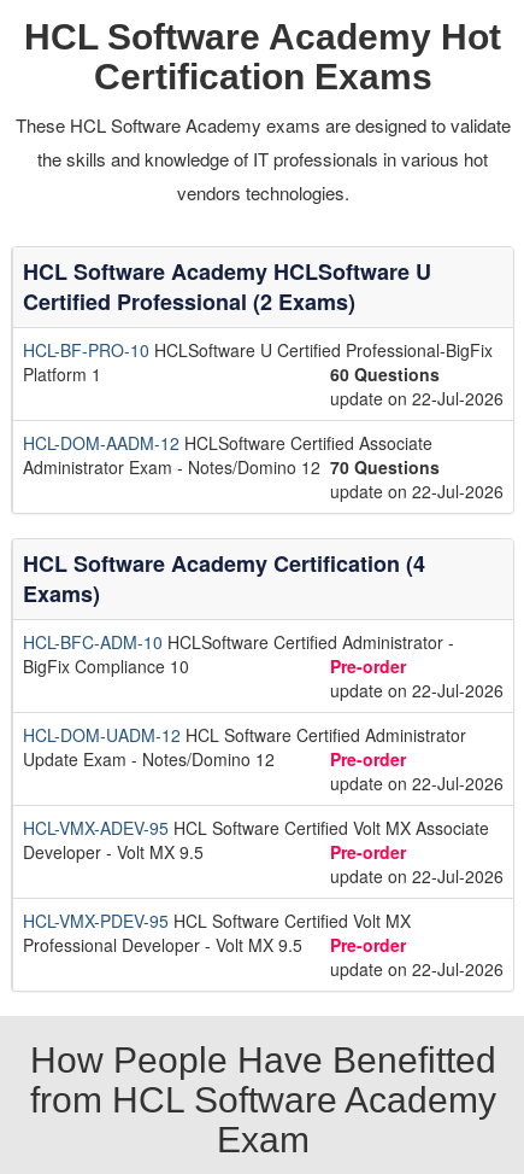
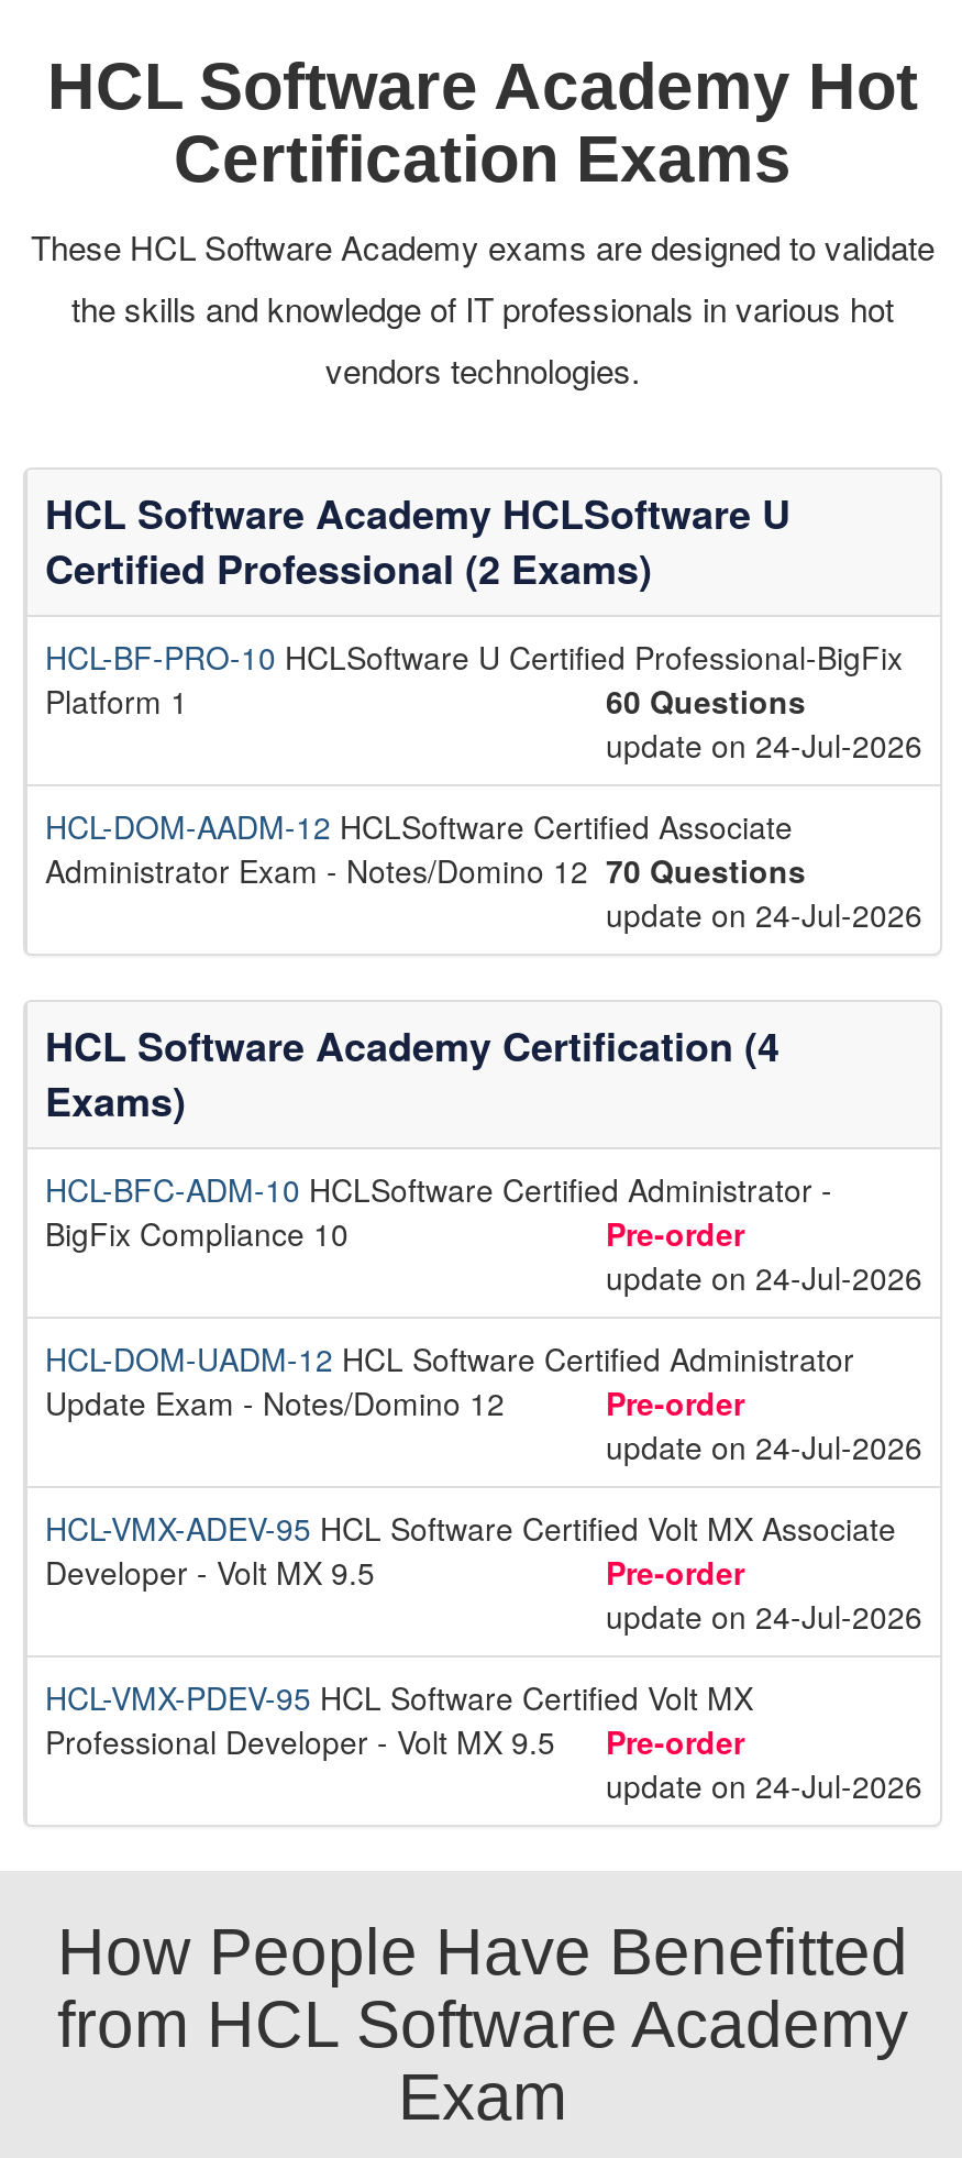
[330,386,504,410] update on 22-Jul-2026 -> [606,723,922,767] update on 24-Jul-2026
[330,479,504,503] update on 22-Jul-2026 -> [606,892,922,936] update on 24-Jul-2026
[330,678,504,702] update on 22-Jul-2026 -> [606,1255,922,1299] update on 24-Jul-2026
[330,771,504,795] update on 22-Jul-2026 -> [606,1424,922,1468] update on 24-Jul-2026
[330,864,504,888] update on 22-Jul-2026 -> [606,1594,922,1638] update on 24-Jul-2026
[330,957,504,981] update on 22-Jul-2026 -> [606,1763,922,1807] update on 24-Jul-2026

